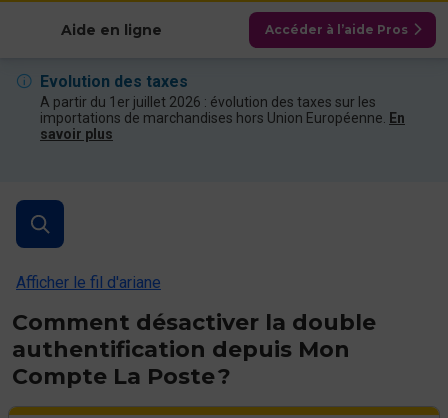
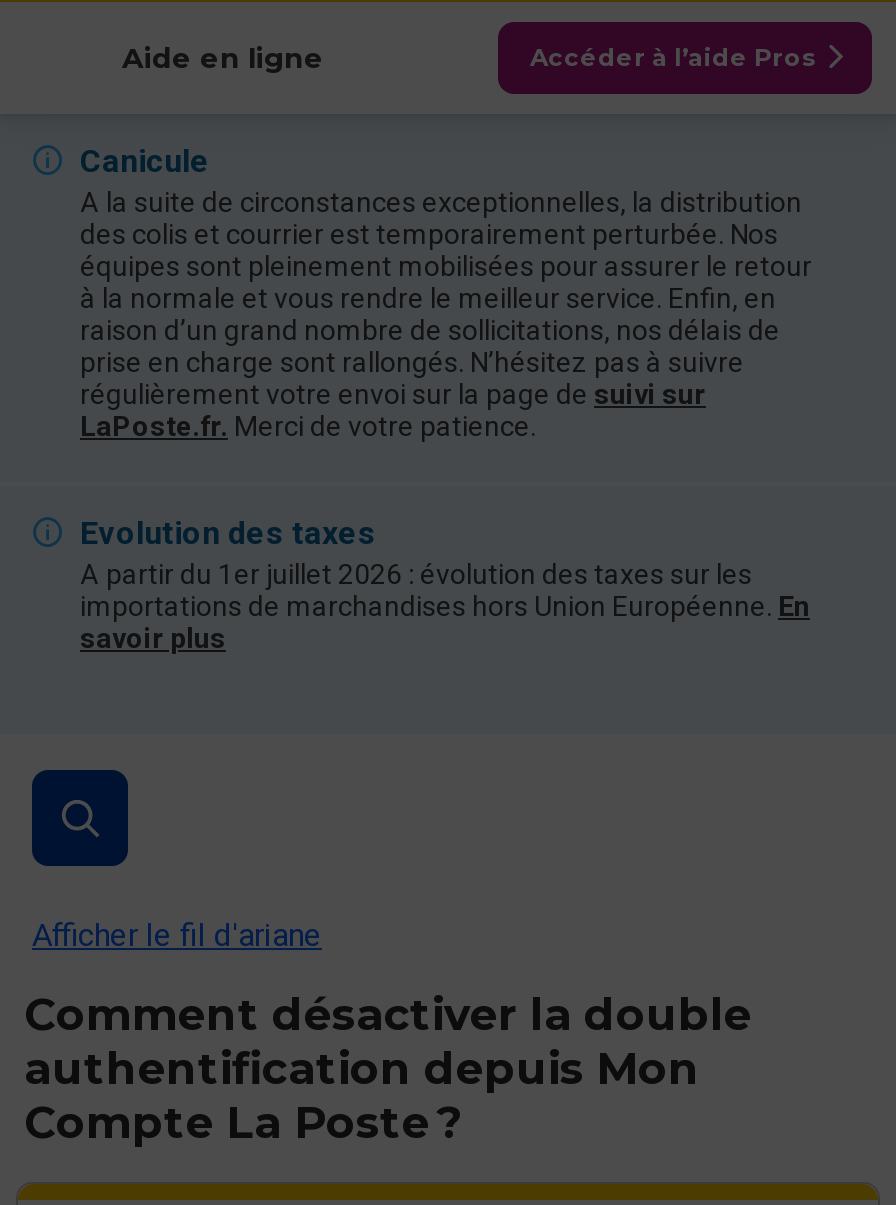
none -> [80,142,812,442] Canicule | A la suite de circonstances exceptionnelles, la distribution | des colis et courrier est temporairement perturbée. Nos | équipes sont pleinement mobilisées pour assurer le retour | à la normale et vous rendre le meilleur service. Enfin, en | raison d’un grand nombre de sollicitations, nos délais de | prise en charge sont rallongés. N’hésitez pas à suivre | régulièrement votre envoi sur la page de suivi sur | LaPoste.fr. Merci de votre patience.

